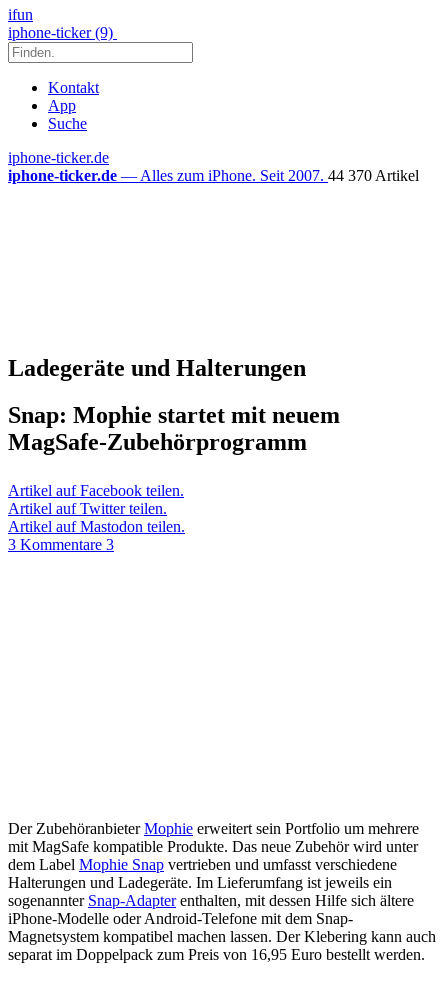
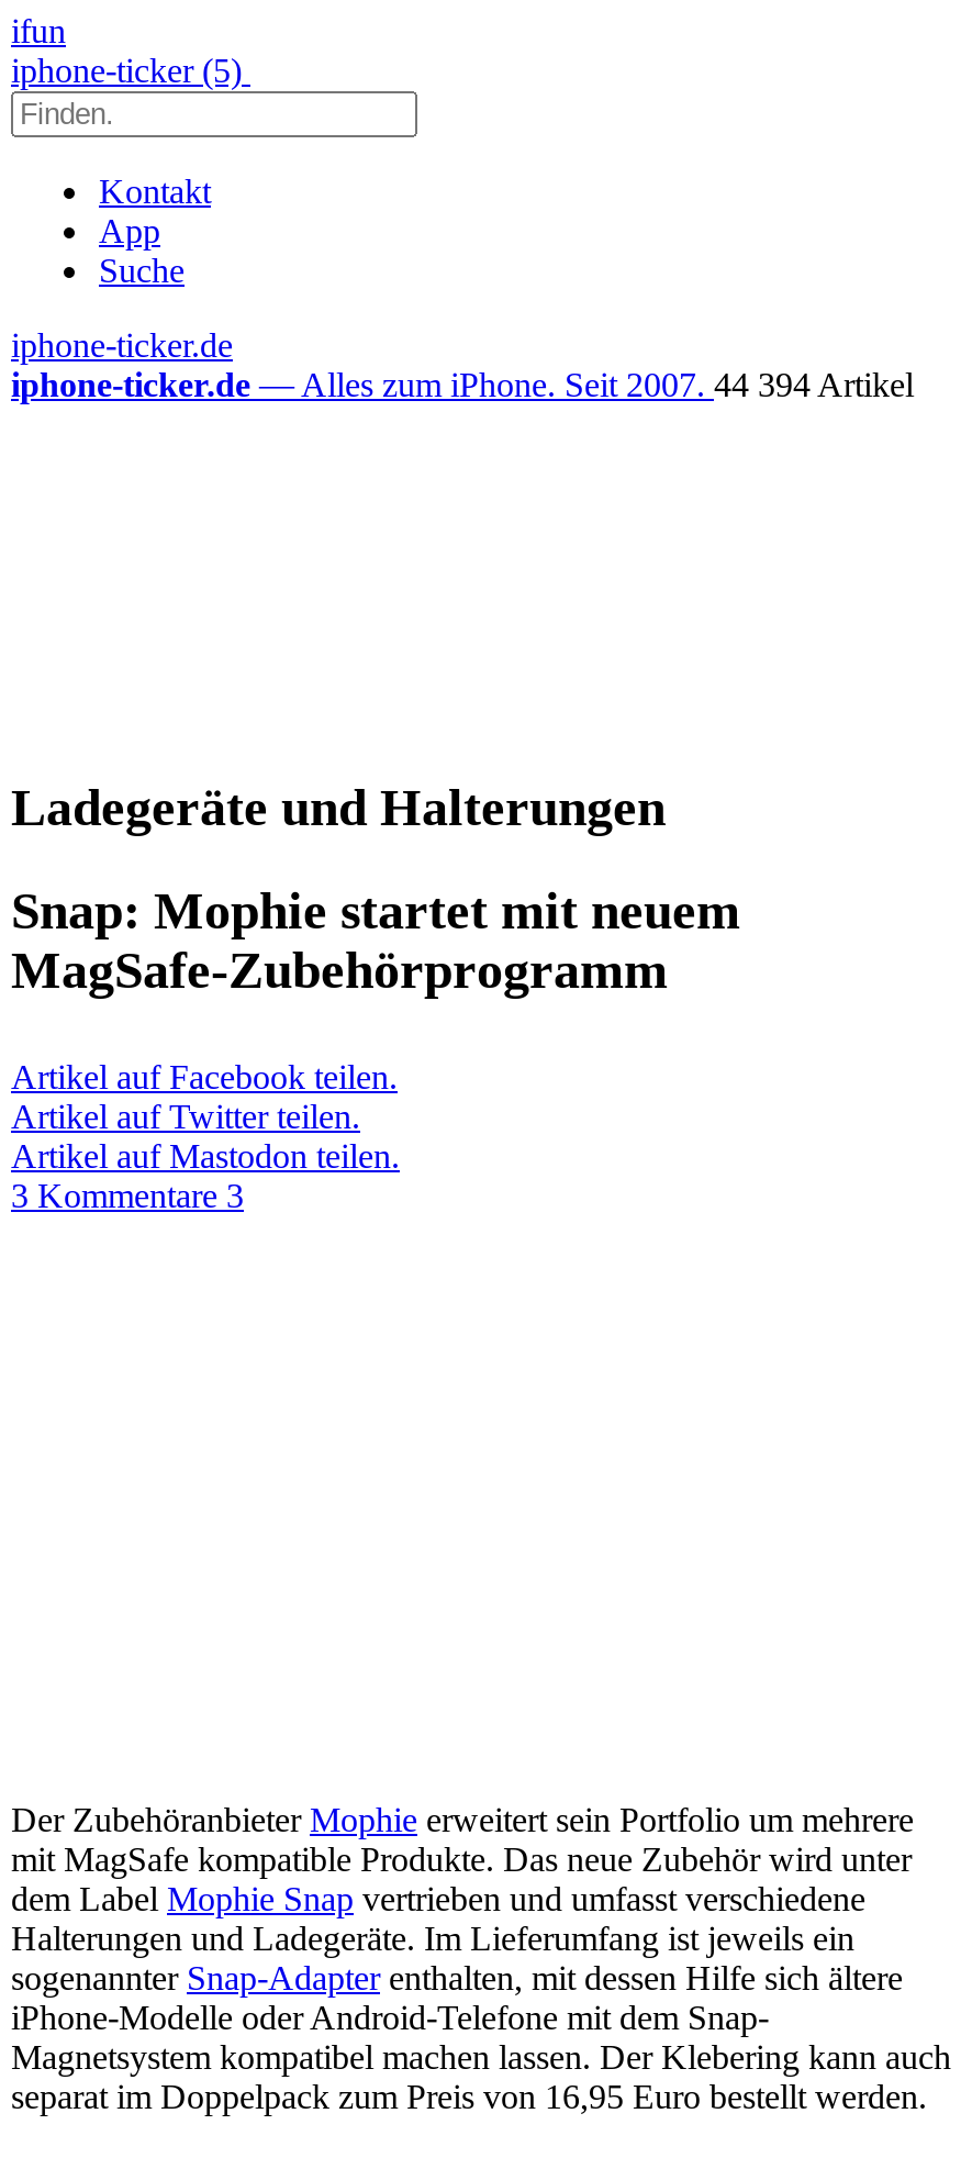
[8,24,117,41] iphone-ticker (9) -> [11,52,250,89] iphone-ticker (5)
[8,167,419,184] iphone-ticker.de — Alles zum iPhone. Seit 2007. 44 370 Artikel -> [11,366,914,403] iphone-ticker.de — Alles zum iPhone. Seit 2007. 44 394 Artikel

